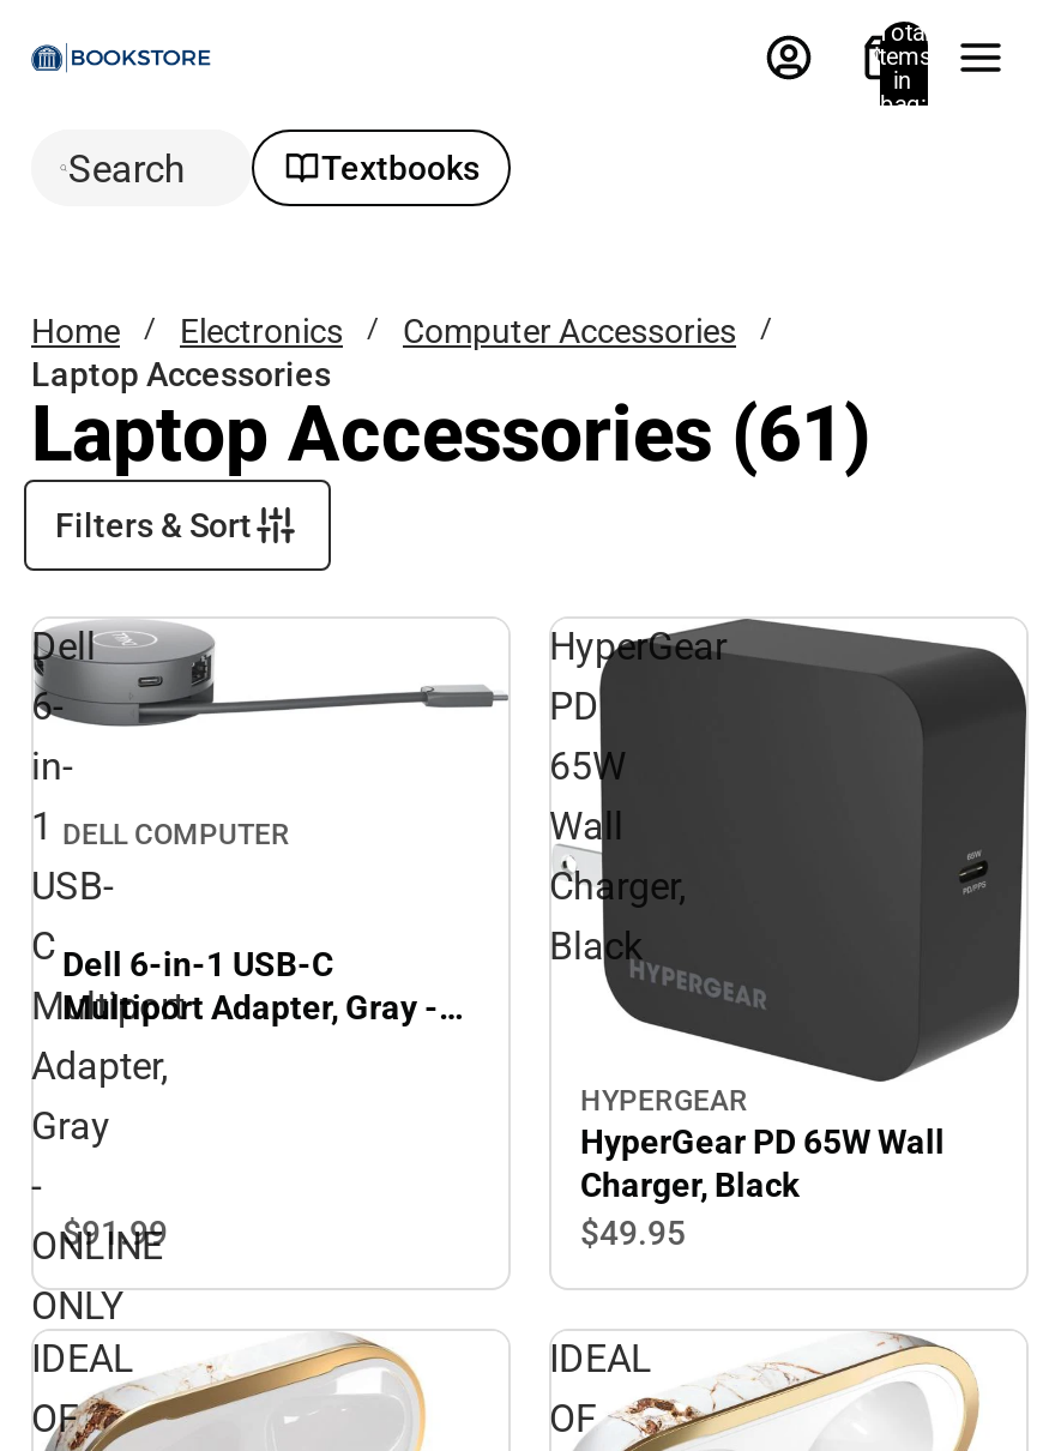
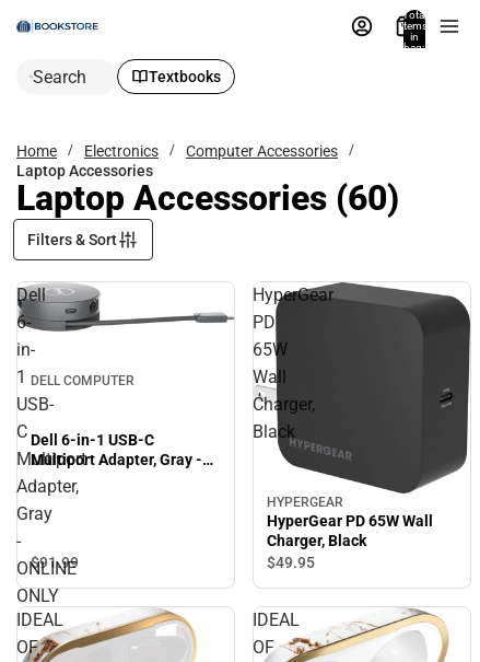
[31,389,870,480] Laptop Accessories (61) -> [16,177,399,219] Laptop Accessories (60)

